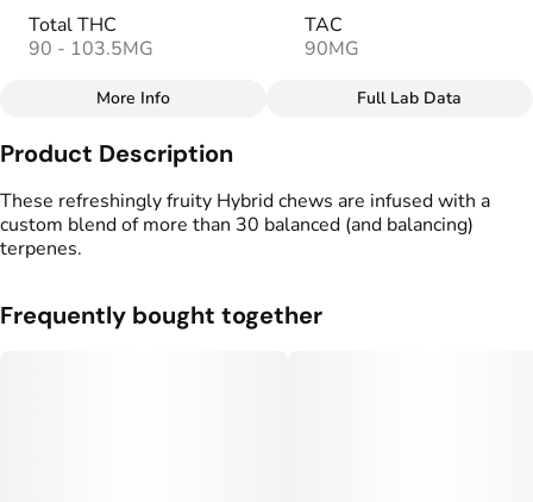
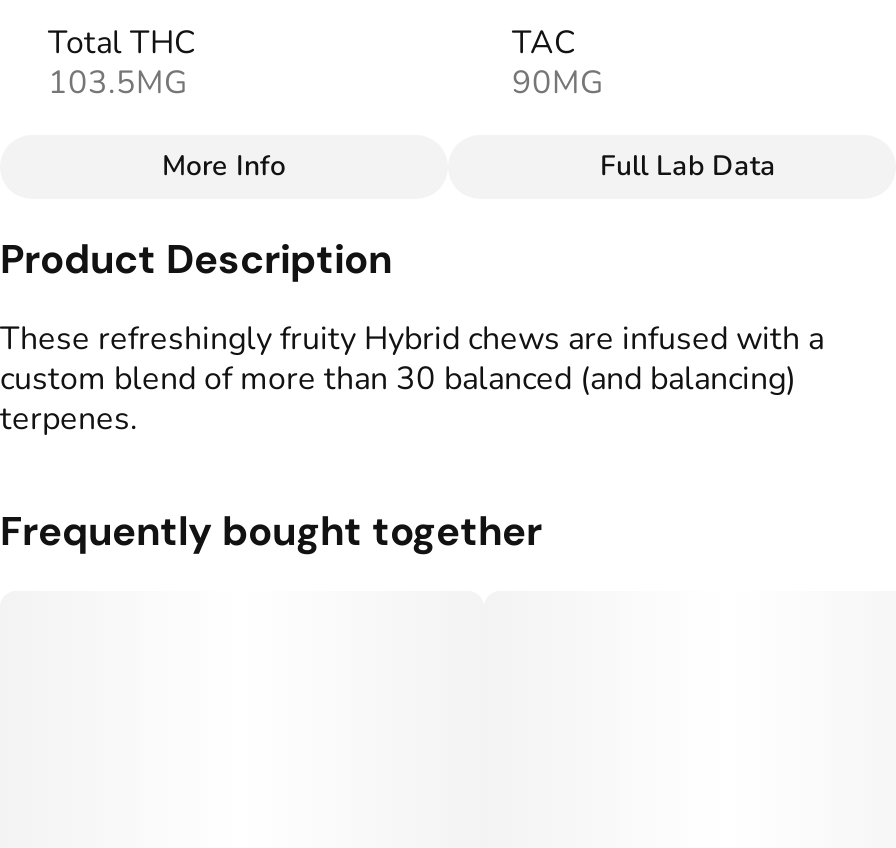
[29,36,153,62] 90 - 103.5MG -> [48,61,188,105] 103.5MG

